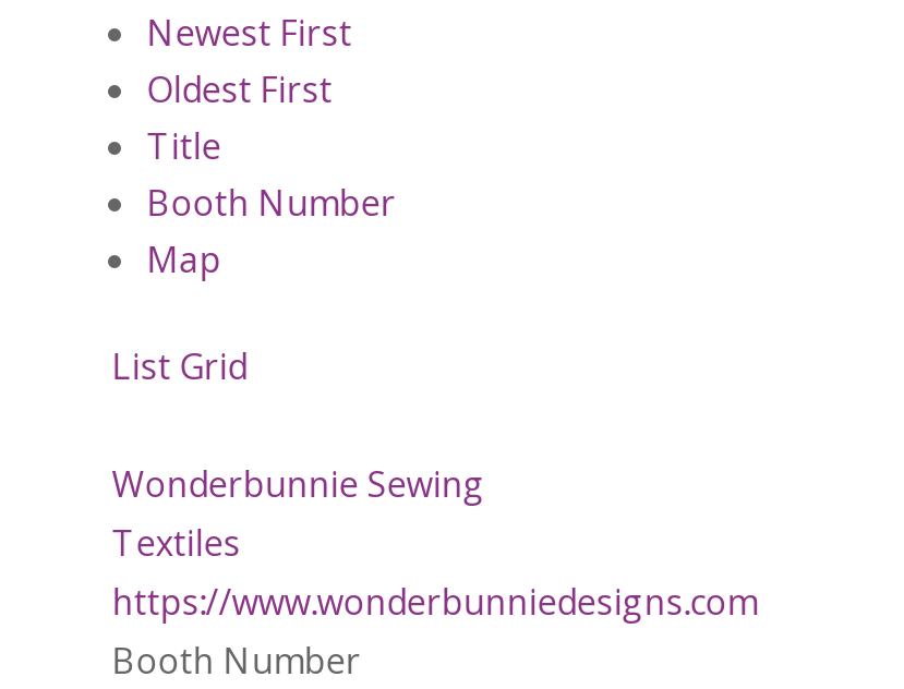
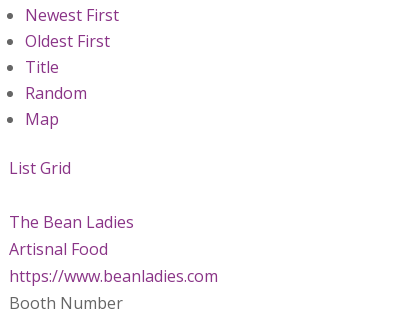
[147,178,395,226] Booth Number -> [25,82,87,104] Random
[112,460,757,625] Wonderbunnie Sewing | Textiles | https://www.wonderbunniedesigns.com -> [9,211,218,287] The Bean Ladies | Artisnal Food | https://www.beanladies.com

